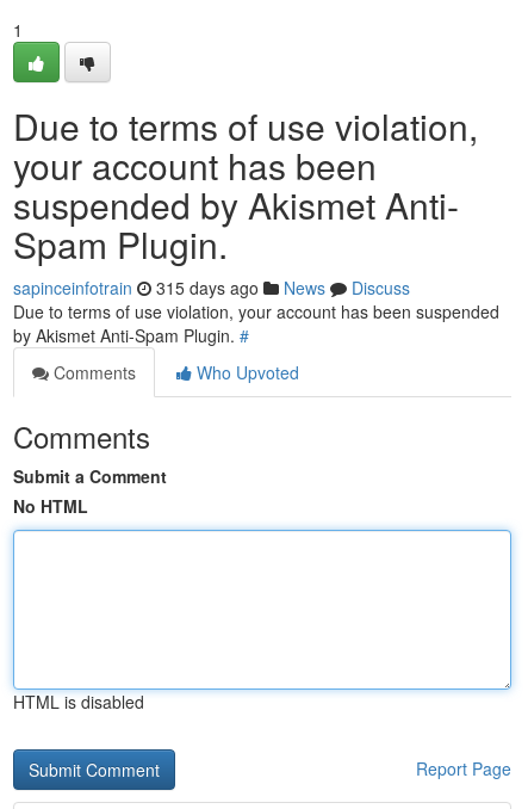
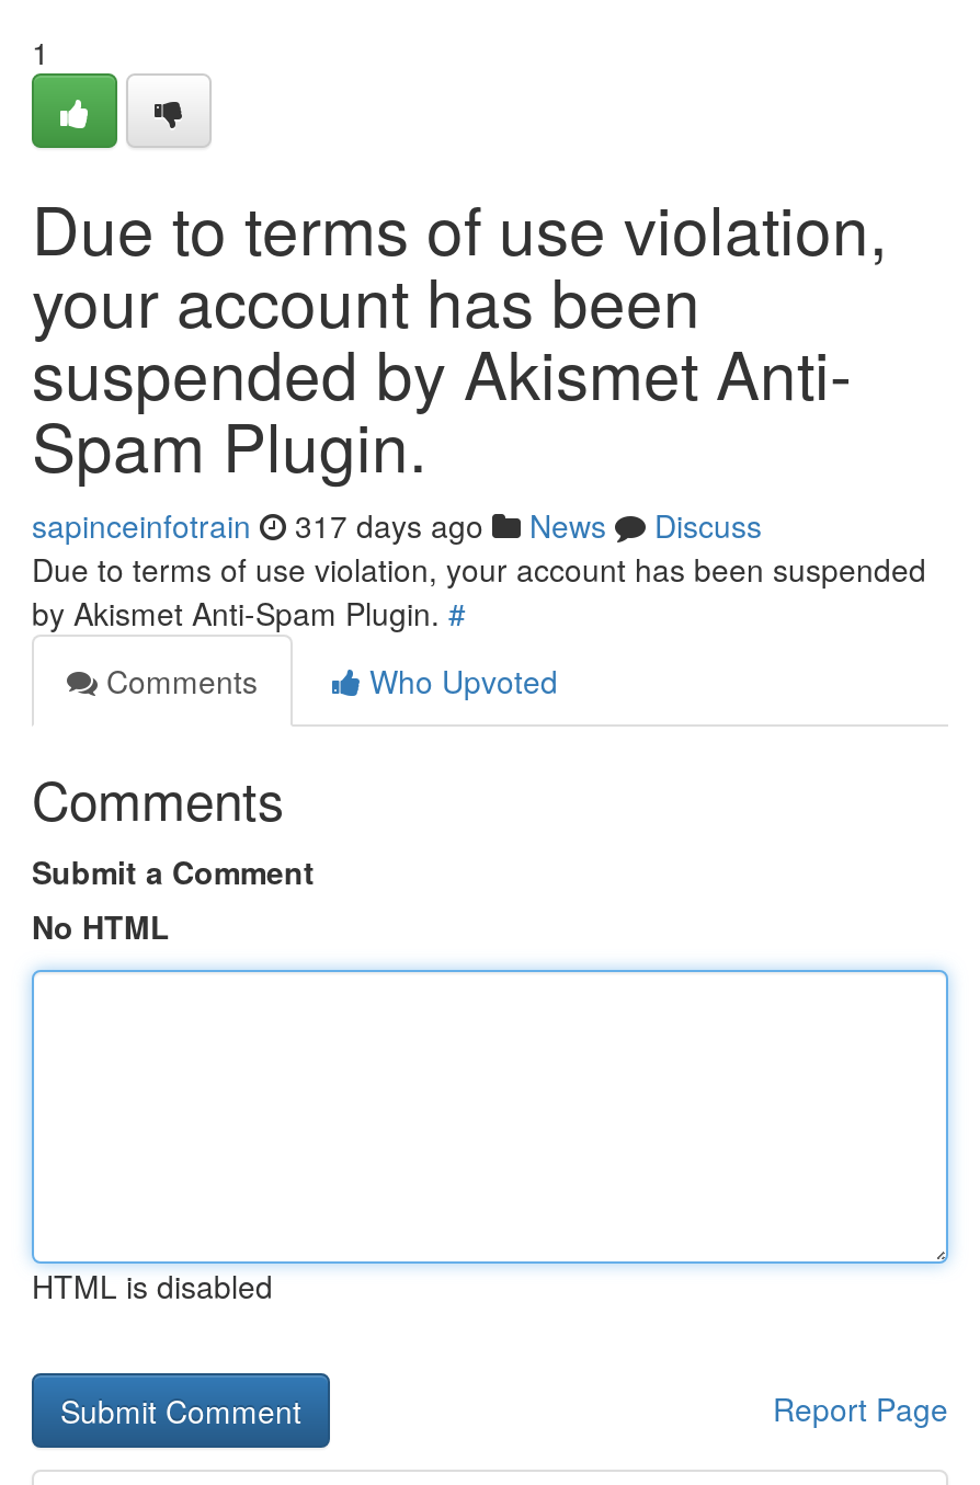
[13,276,410,299] sapinceinfotrain 315 days ago News Discuss -> [32,503,762,547] sapinceinfotrain 317 days ago News Discuss

